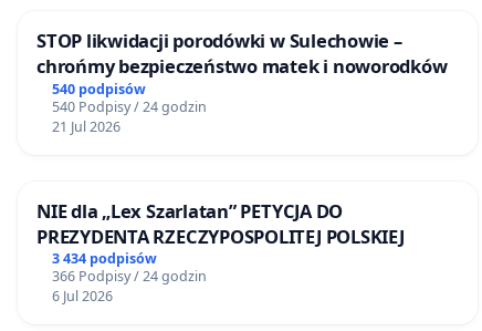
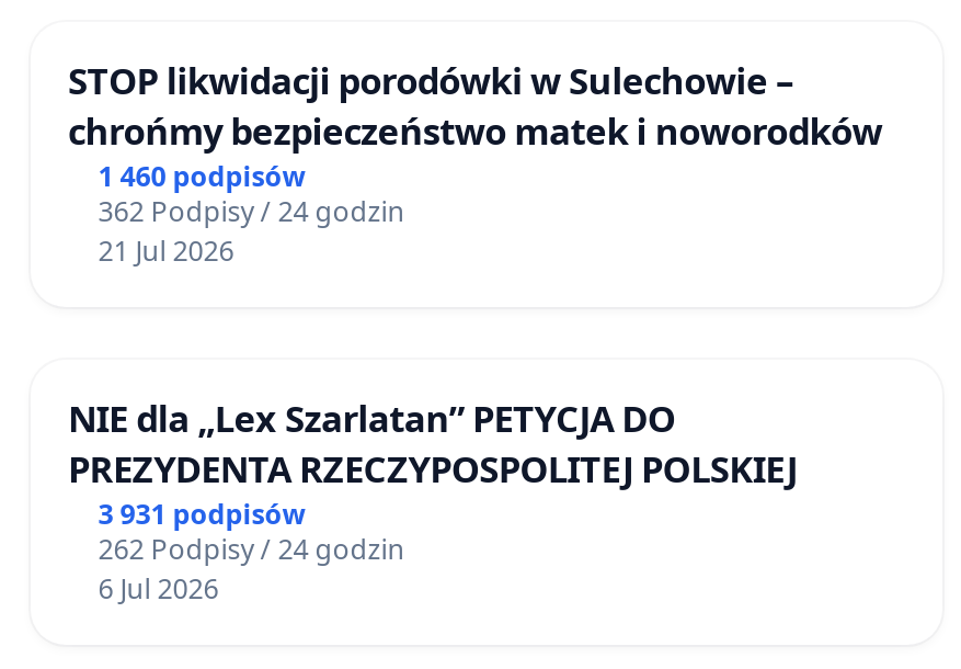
[52,79,146,98] 540 podpisów -> [98,158,306,195] 1 460 podpisów
[52,97,207,116] 540 Podpisy / 24 godzin -> [98,193,405,230] 362 Podpisy / 24 godzin
[52,250,157,268] 3 434 podpisów -> [98,495,306,533] 3 931 podpisów
[52,267,207,286] 366 Podpisy / 24 godzin -> [98,531,405,568] 262 Podpisy / 24 godzin

